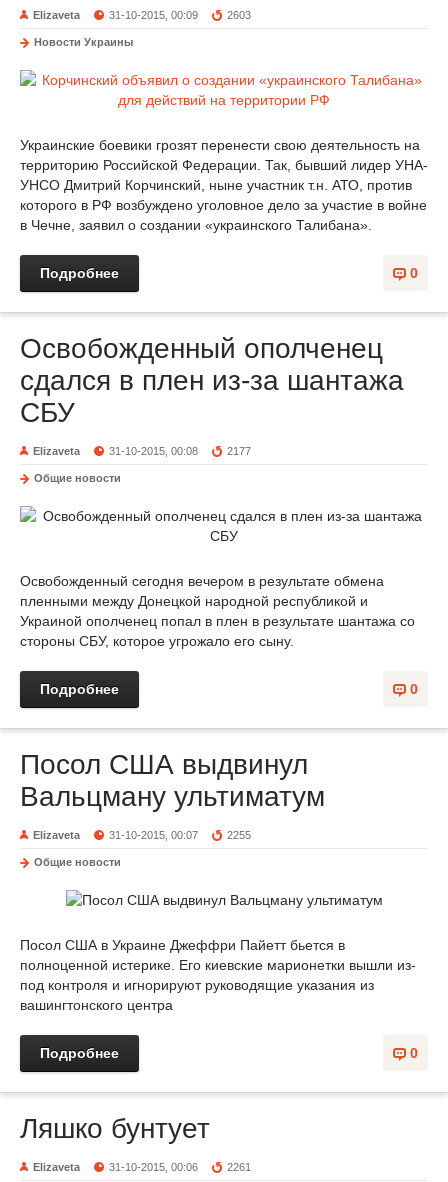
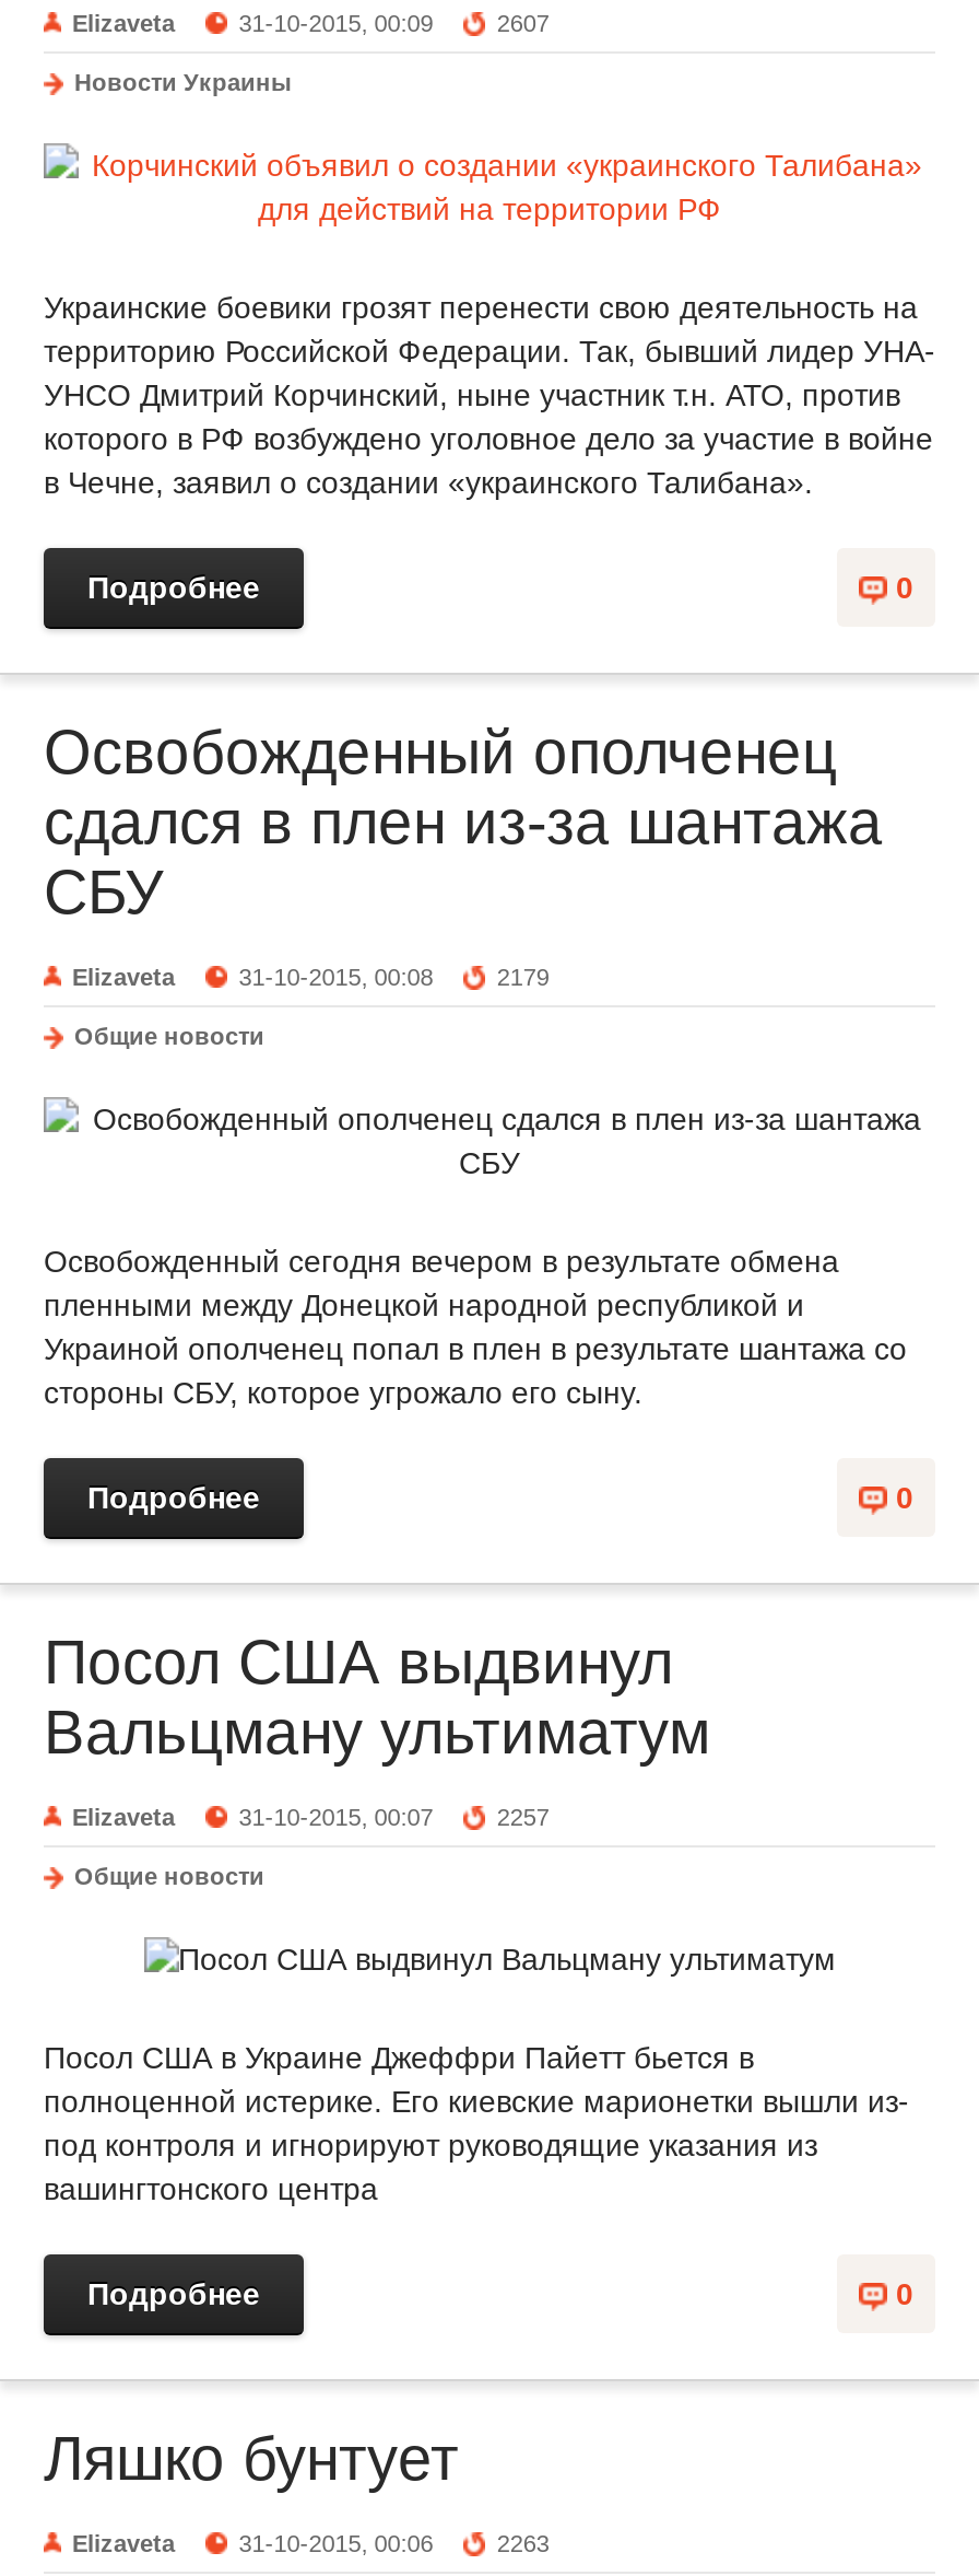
[227,9,251,21] 2603 -> [497,10,549,36] 2607
[227,445,251,457] 2177 -> [497,964,549,990] 2179
[227,829,251,841] 2255 -> [497,1804,549,1830] 2257
[227,1161,251,1173] 2261 -> [497,2530,549,2556] 2263

